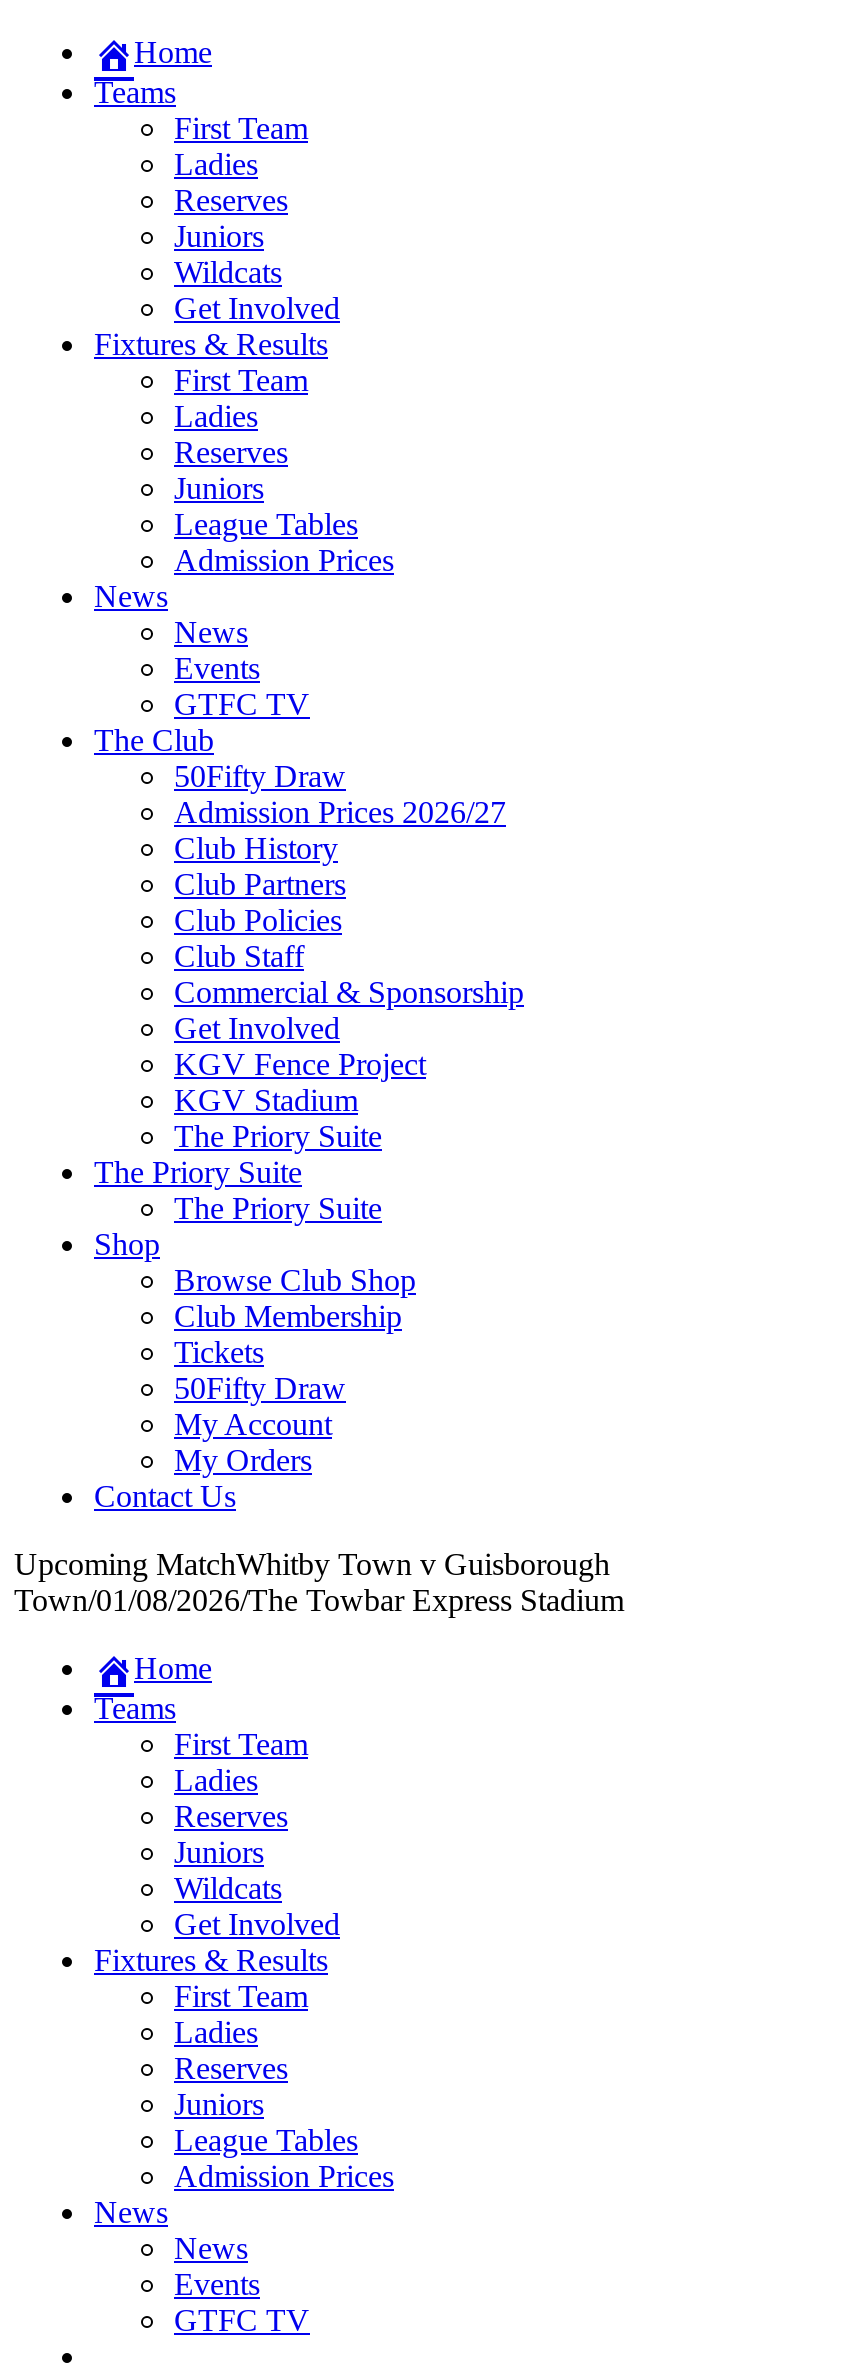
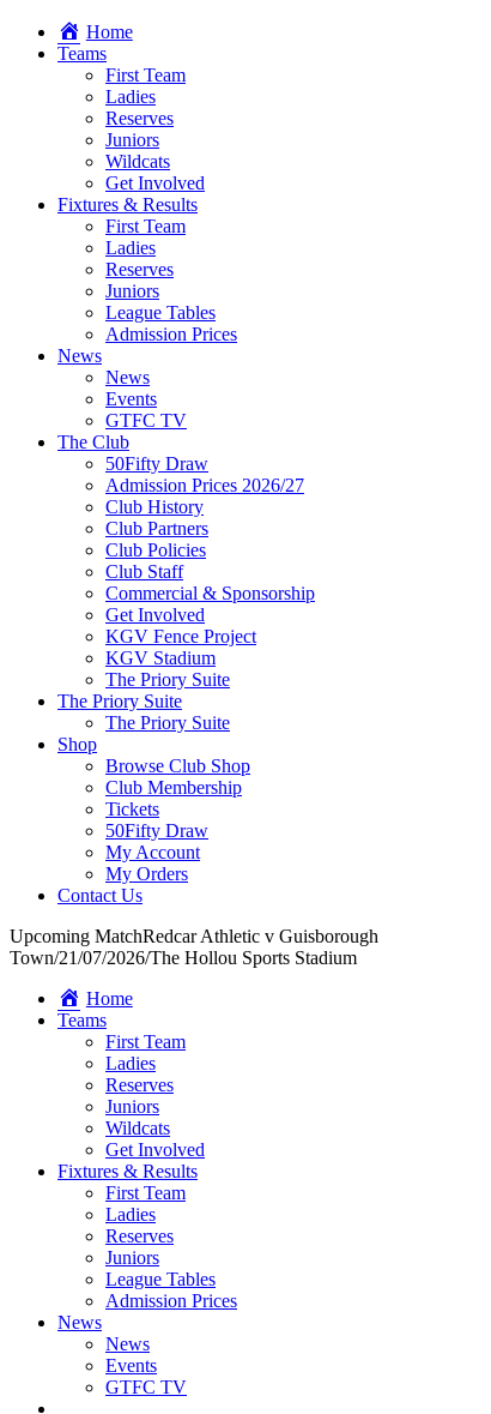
[14,1547,610,1581] Upcoming MatchWhitby Town v Guisborough -> [10,926,378,946] Upcoming MatchRedcar Athletic v Guisborough
[14,1583,624,1617] Town/01/08/2026/The Towbar Express Stadium -> [10,947,357,968] Town/21/07/2026/The Hollou Sports Stadium

